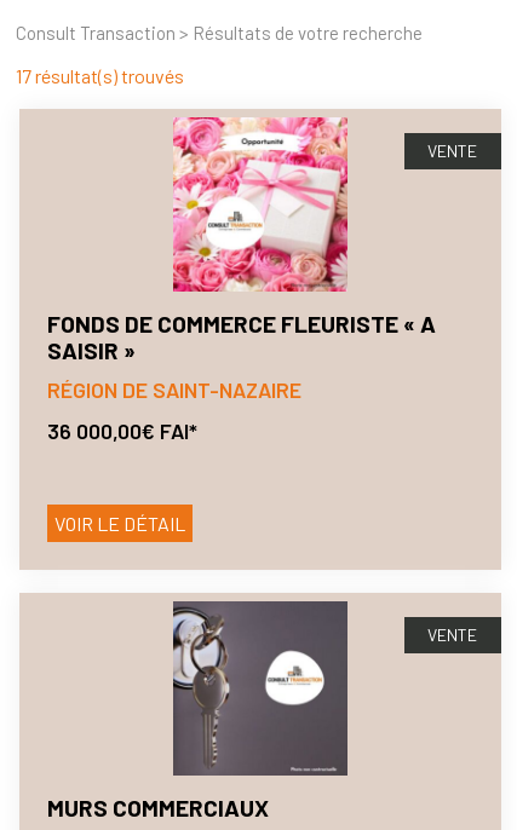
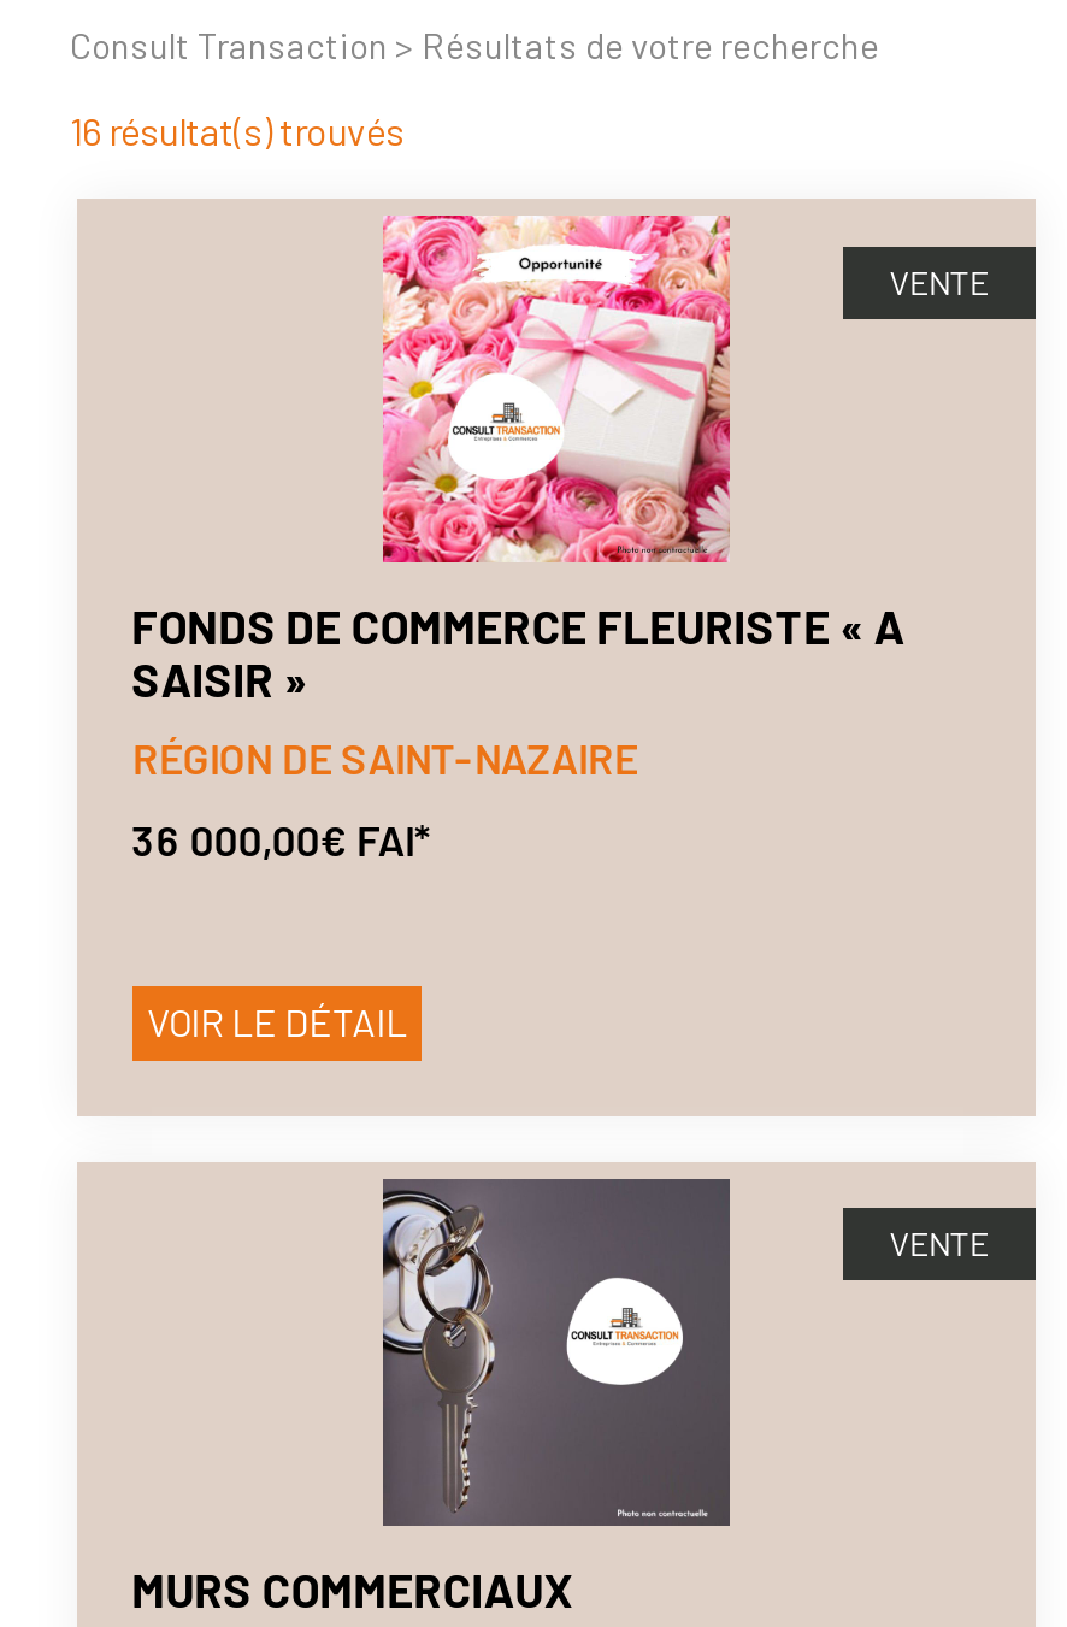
[16,64,184,87] 17 résultat(s) trouvés -> [70,108,405,153] 16 résultat(s) trouvés

